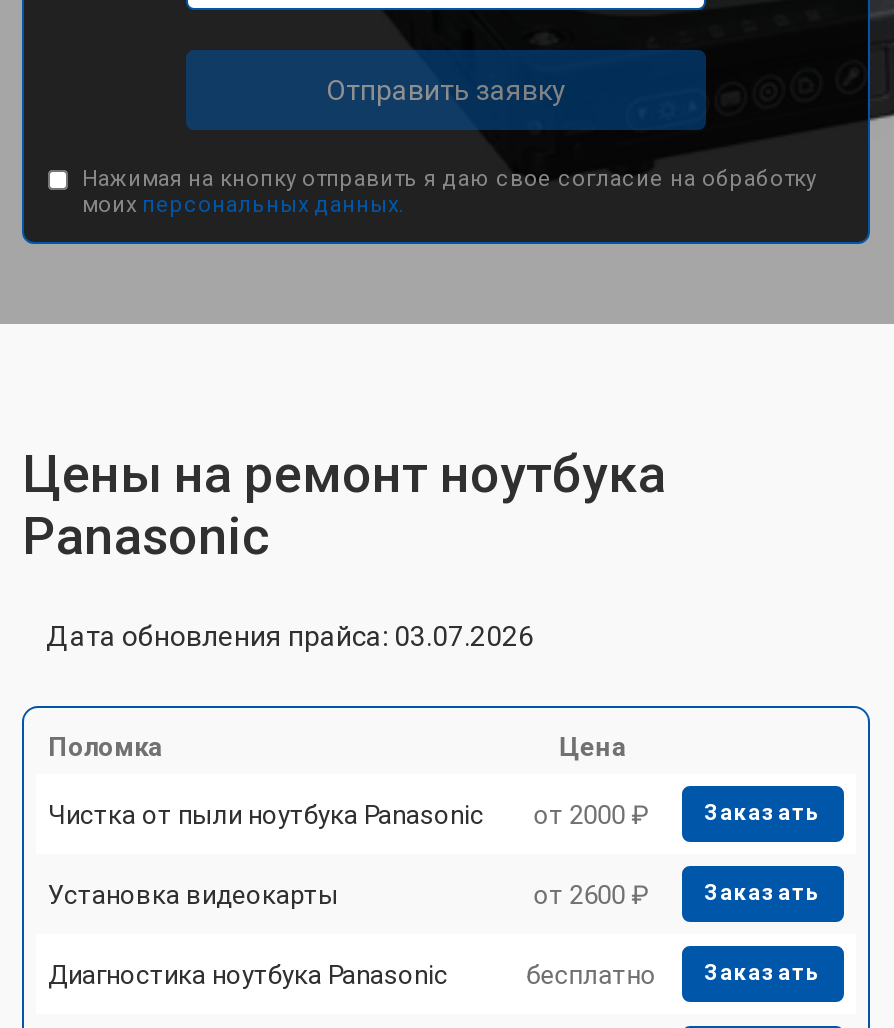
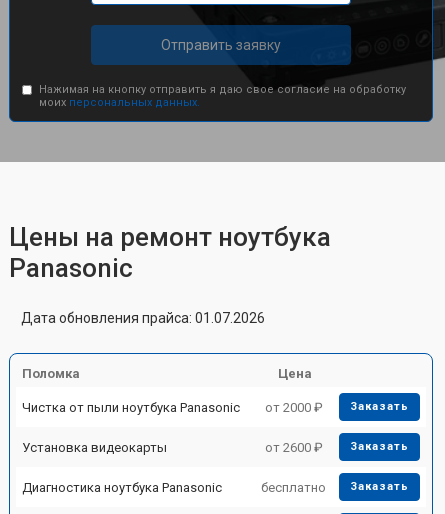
[46,620,534,652] Дата обновления прайса: 03.07.2026 -> [21,310,265,326] Дата обновления прайса: 01.07.2026

